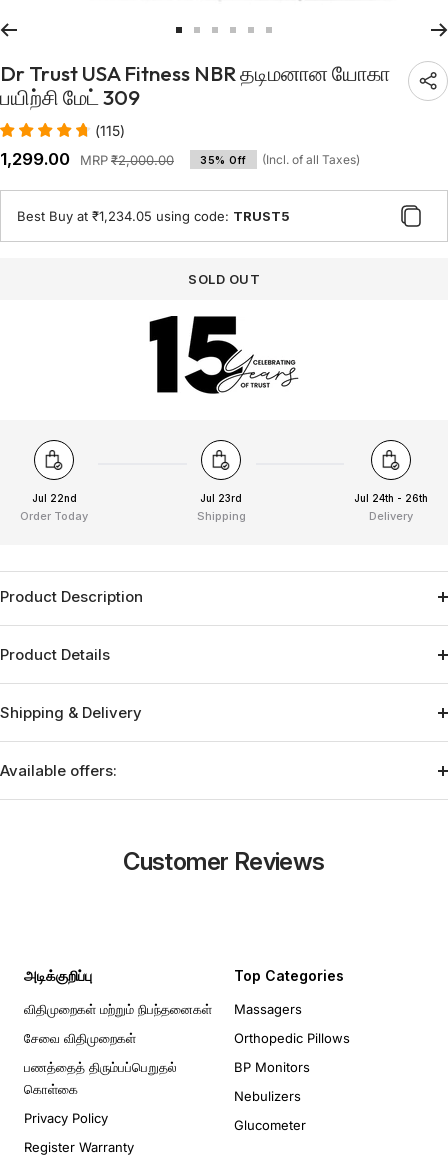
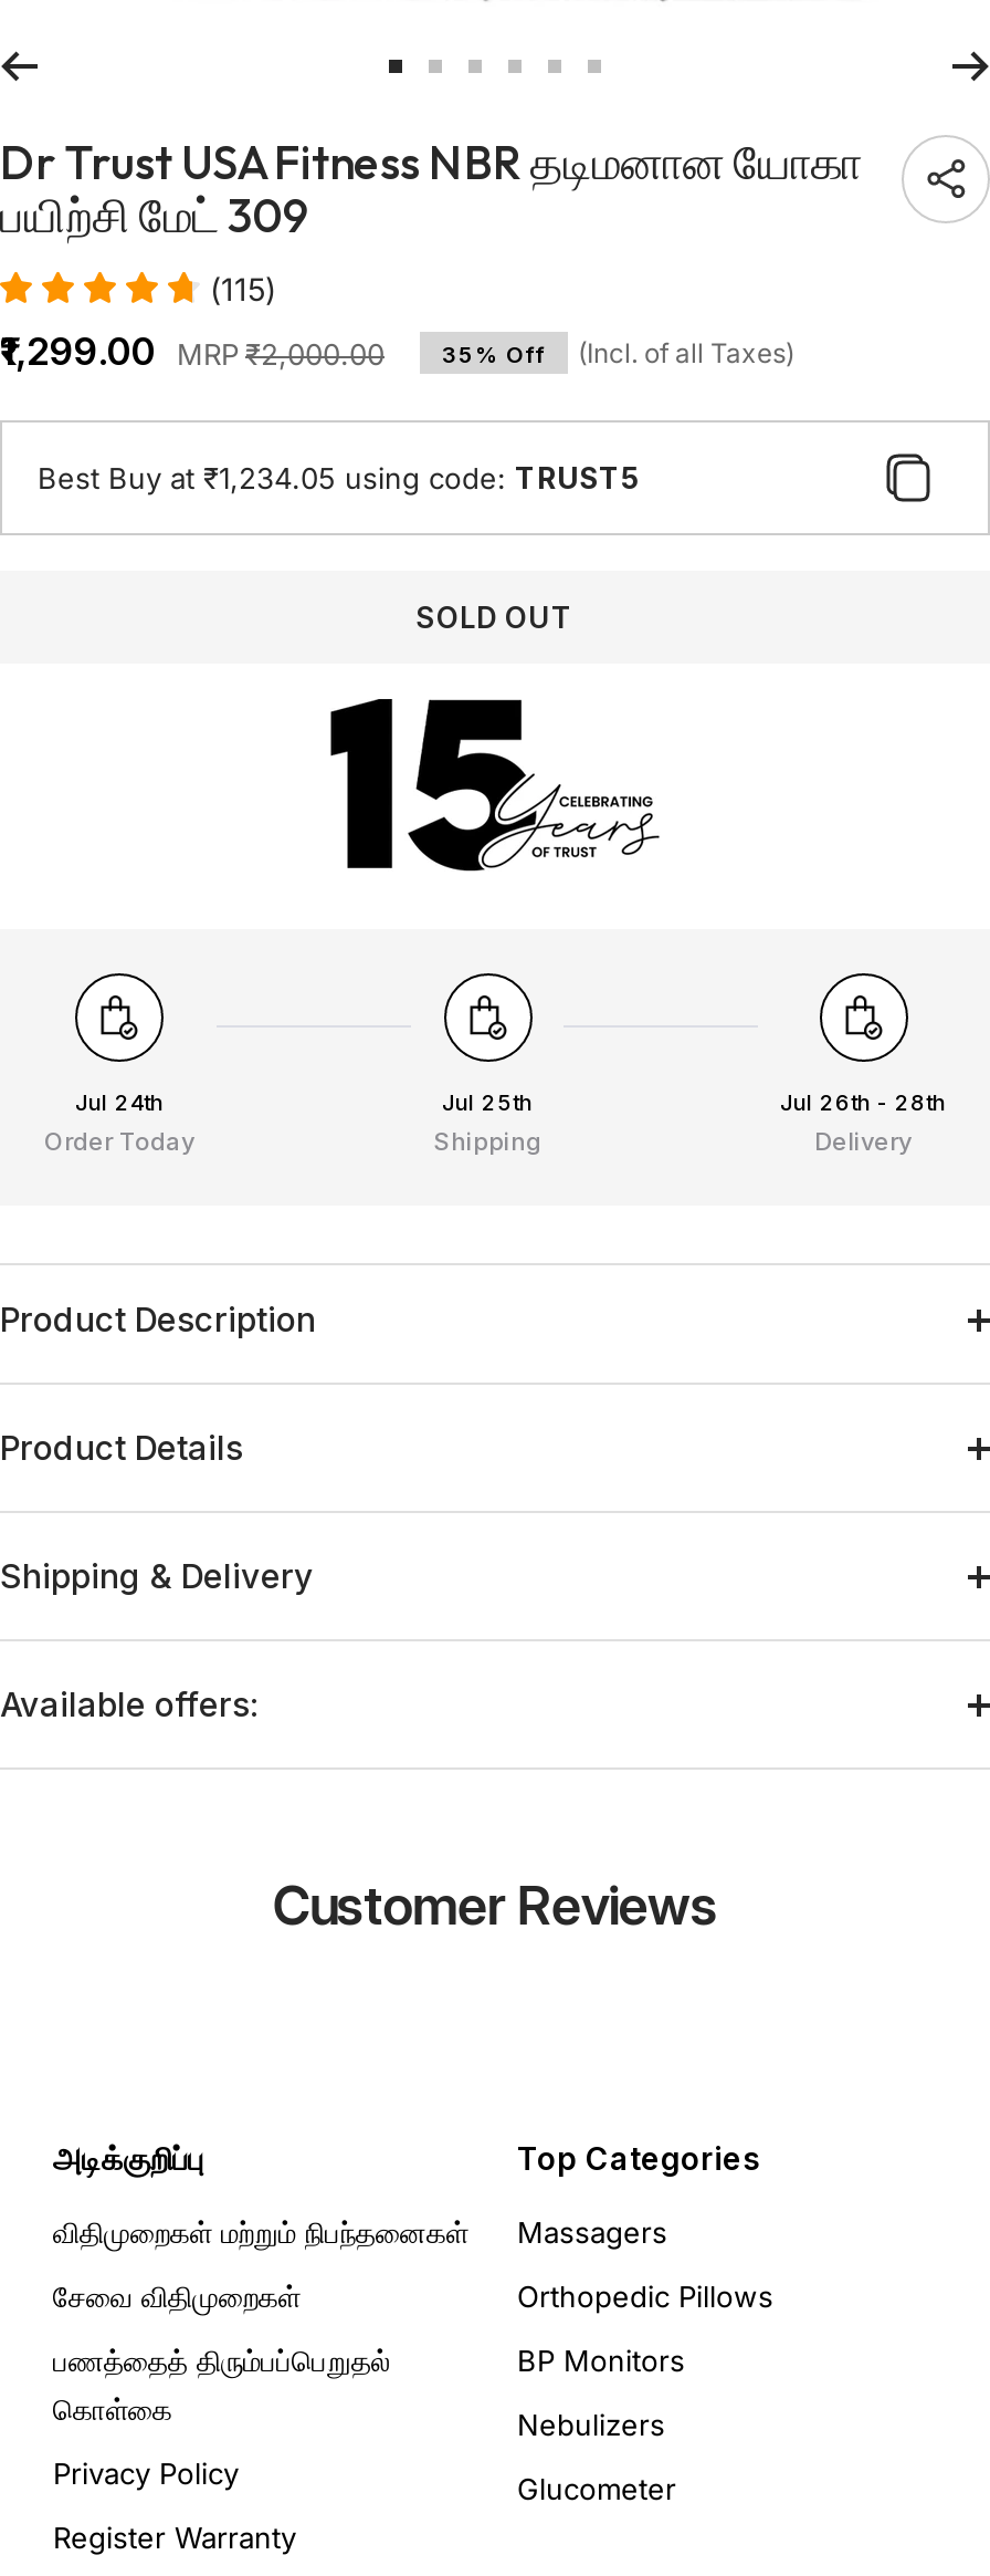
[31,492,76,504] Jul 22nd -> [75,1089,164,1115] Jul 24th
[200,492,242,504] Jul 23rd -> [442,1089,533,1115] Jul 25th
[354,492,428,504] Jul 24th - 26th -> [780,1089,946,1115] Jul 26th - 28th

